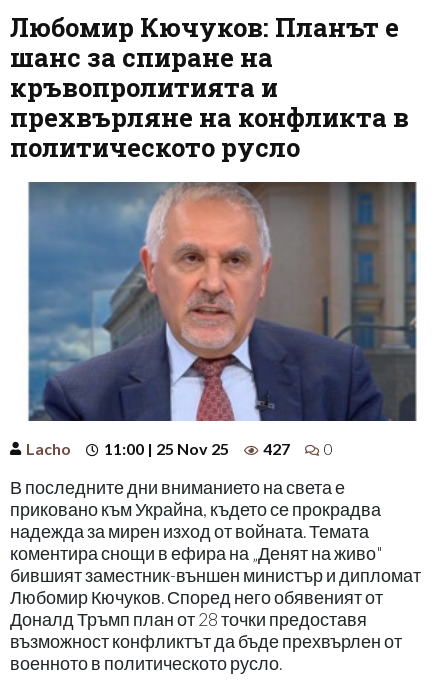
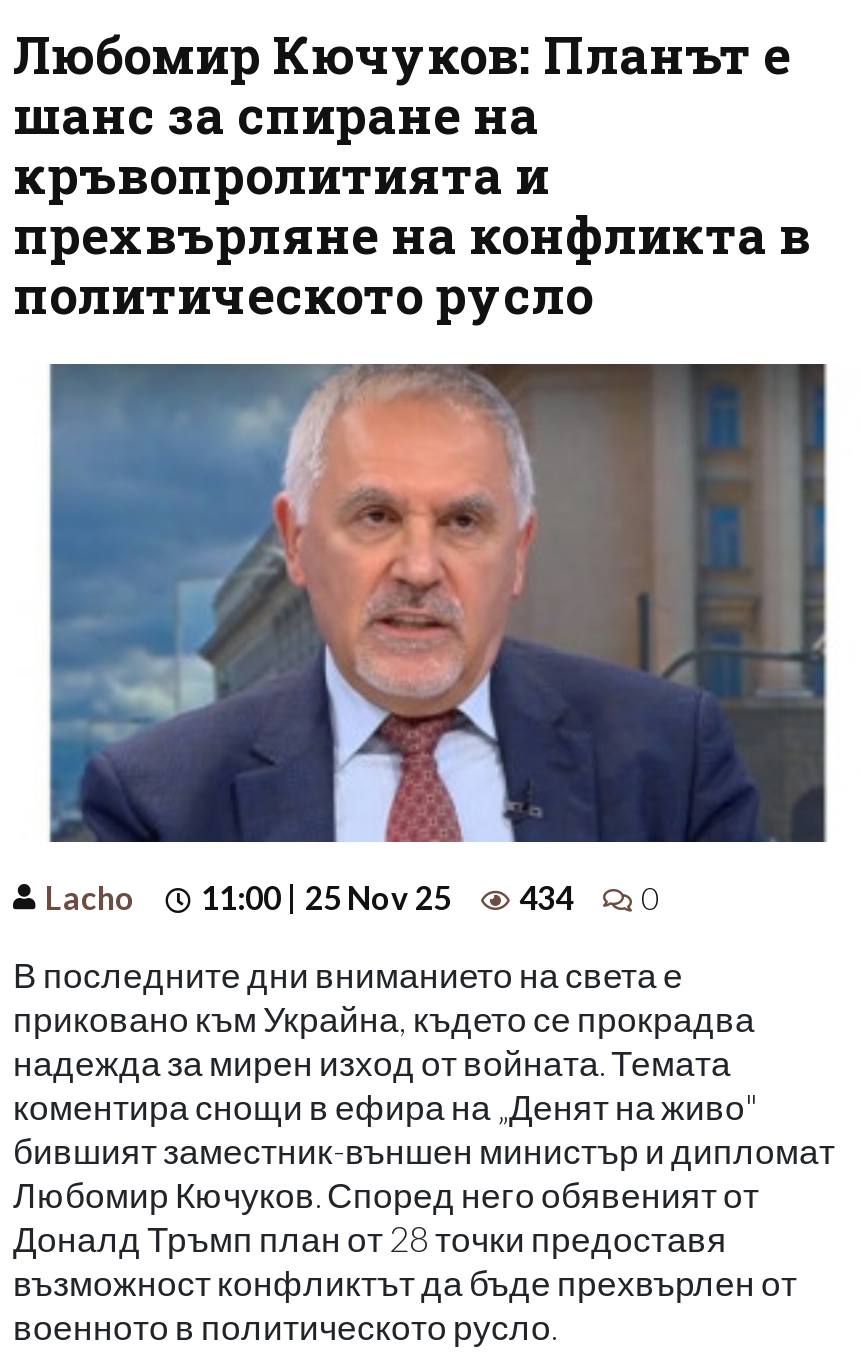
[263,438,290,457] 427 -> [519,877,573,915] 434

